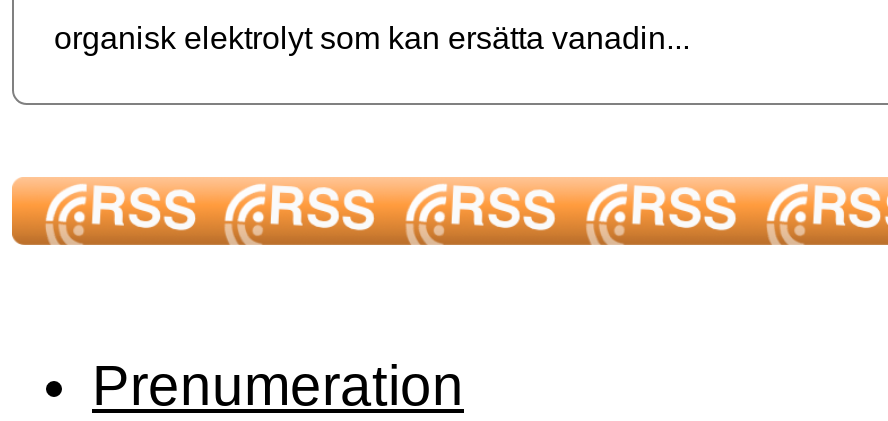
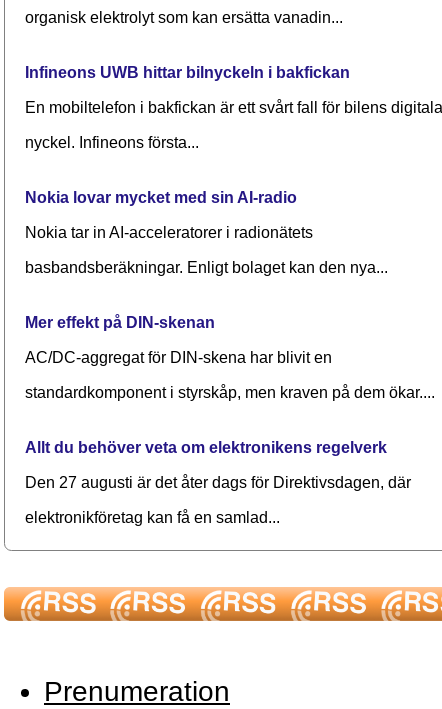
none -> [25,64,442,526] Infineons UWB hittar bilnyckeln i bakfickan | En mobiltelefon i bakfickan är ett svårt fall för bilens digitala | nyckel. Infineons första... | Nokia lovar mycket med sin AI-radio | Nokia tar in AI-acceleratorer i radionätets | basbandsberäkningar. Enligt bolaget kan den nya... | Mer effekt på DIN-skenan | AC/DC-aggregat för DIN-skena har blivit en | standardkomponent i styrskåp, men kraven på dem ökar.... | Allt du behöver veta om elektronikens regelverk | Den 27 augusti är det åter dags för Direktivsdagen, där | elektronikföretag kan få en samlad...

